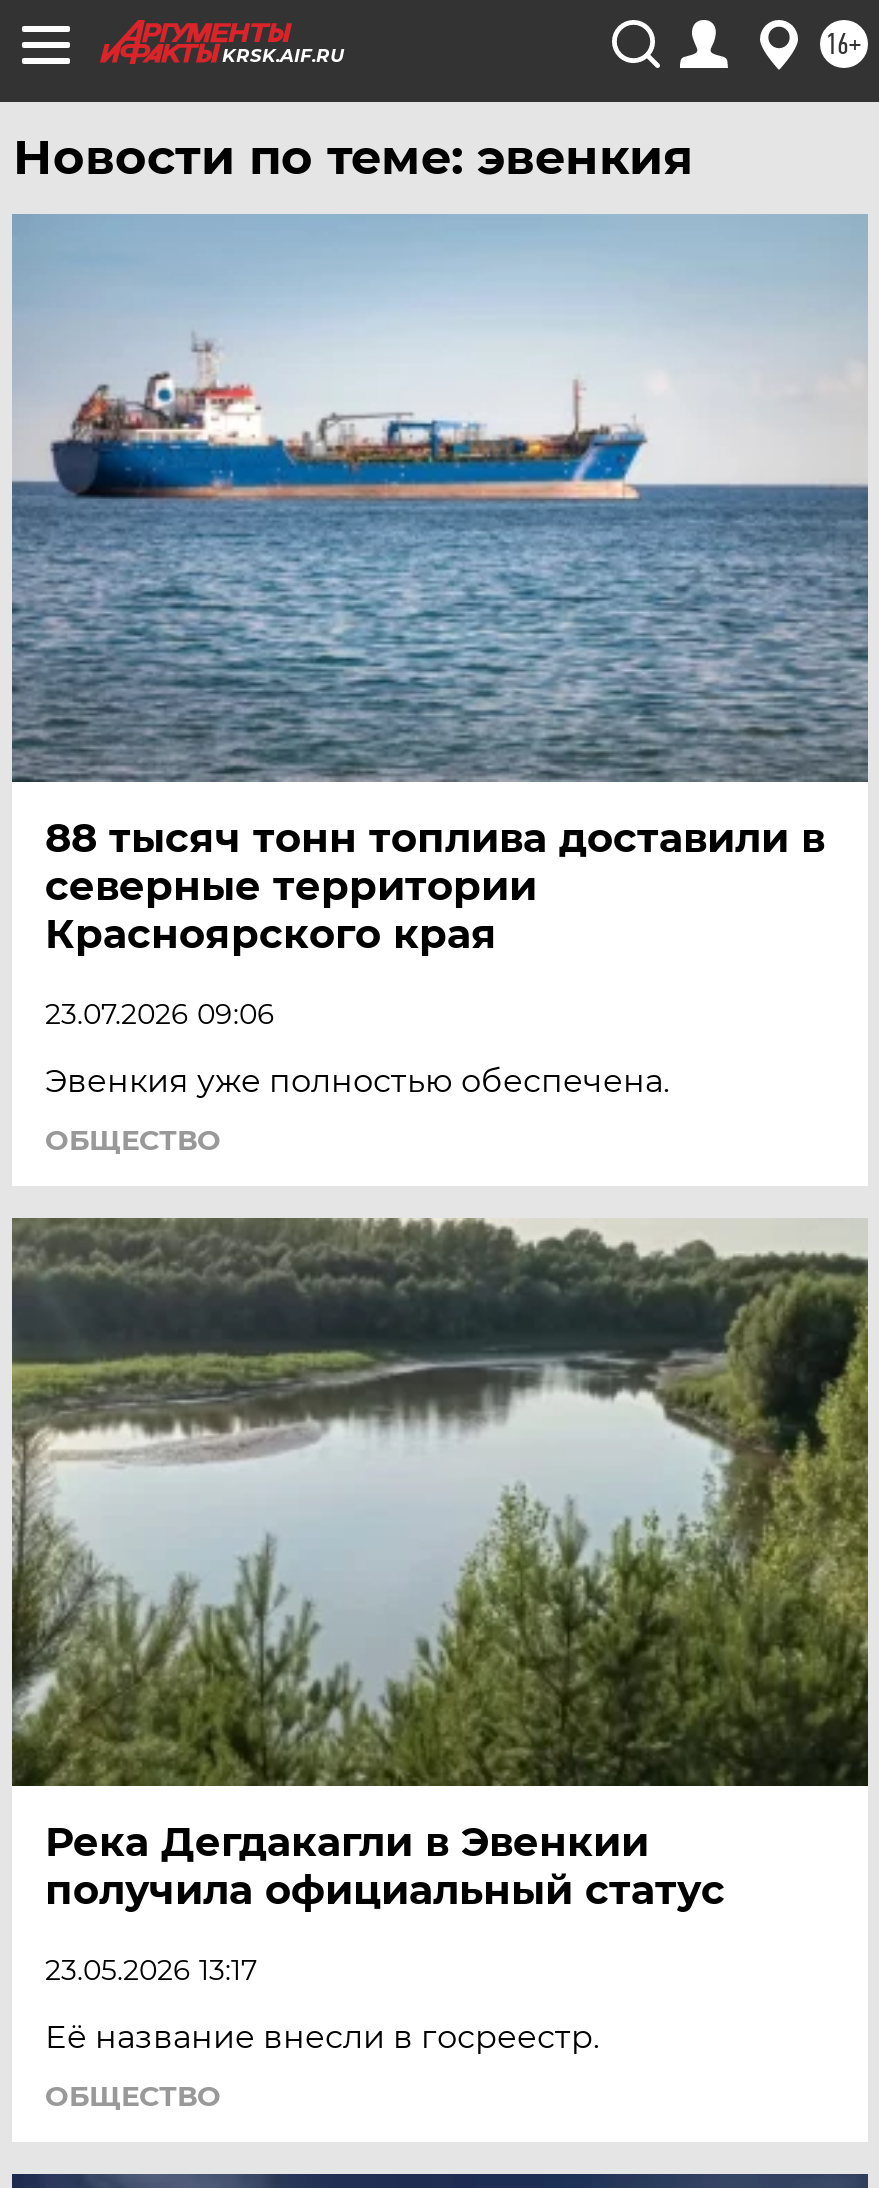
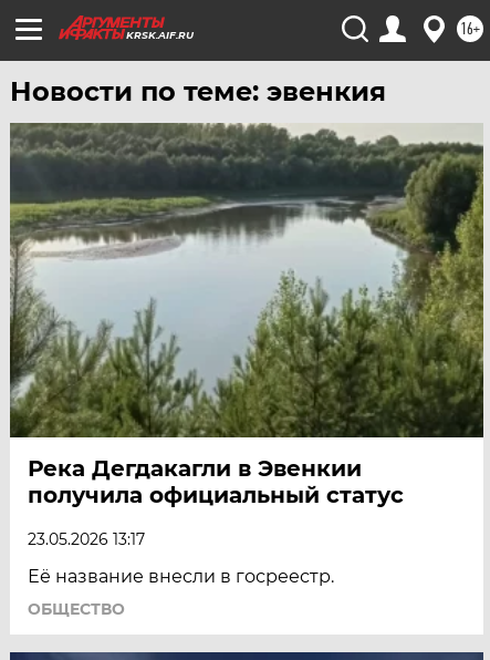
[10,214,870,1158] [image] | 88 тысяч тонн топлива доставили в | северные территории | Красноярского края | 23.07.2026 09:06 | Эвенкия уже полностью обеспечена. | ОБЩЕСТВО -> none

